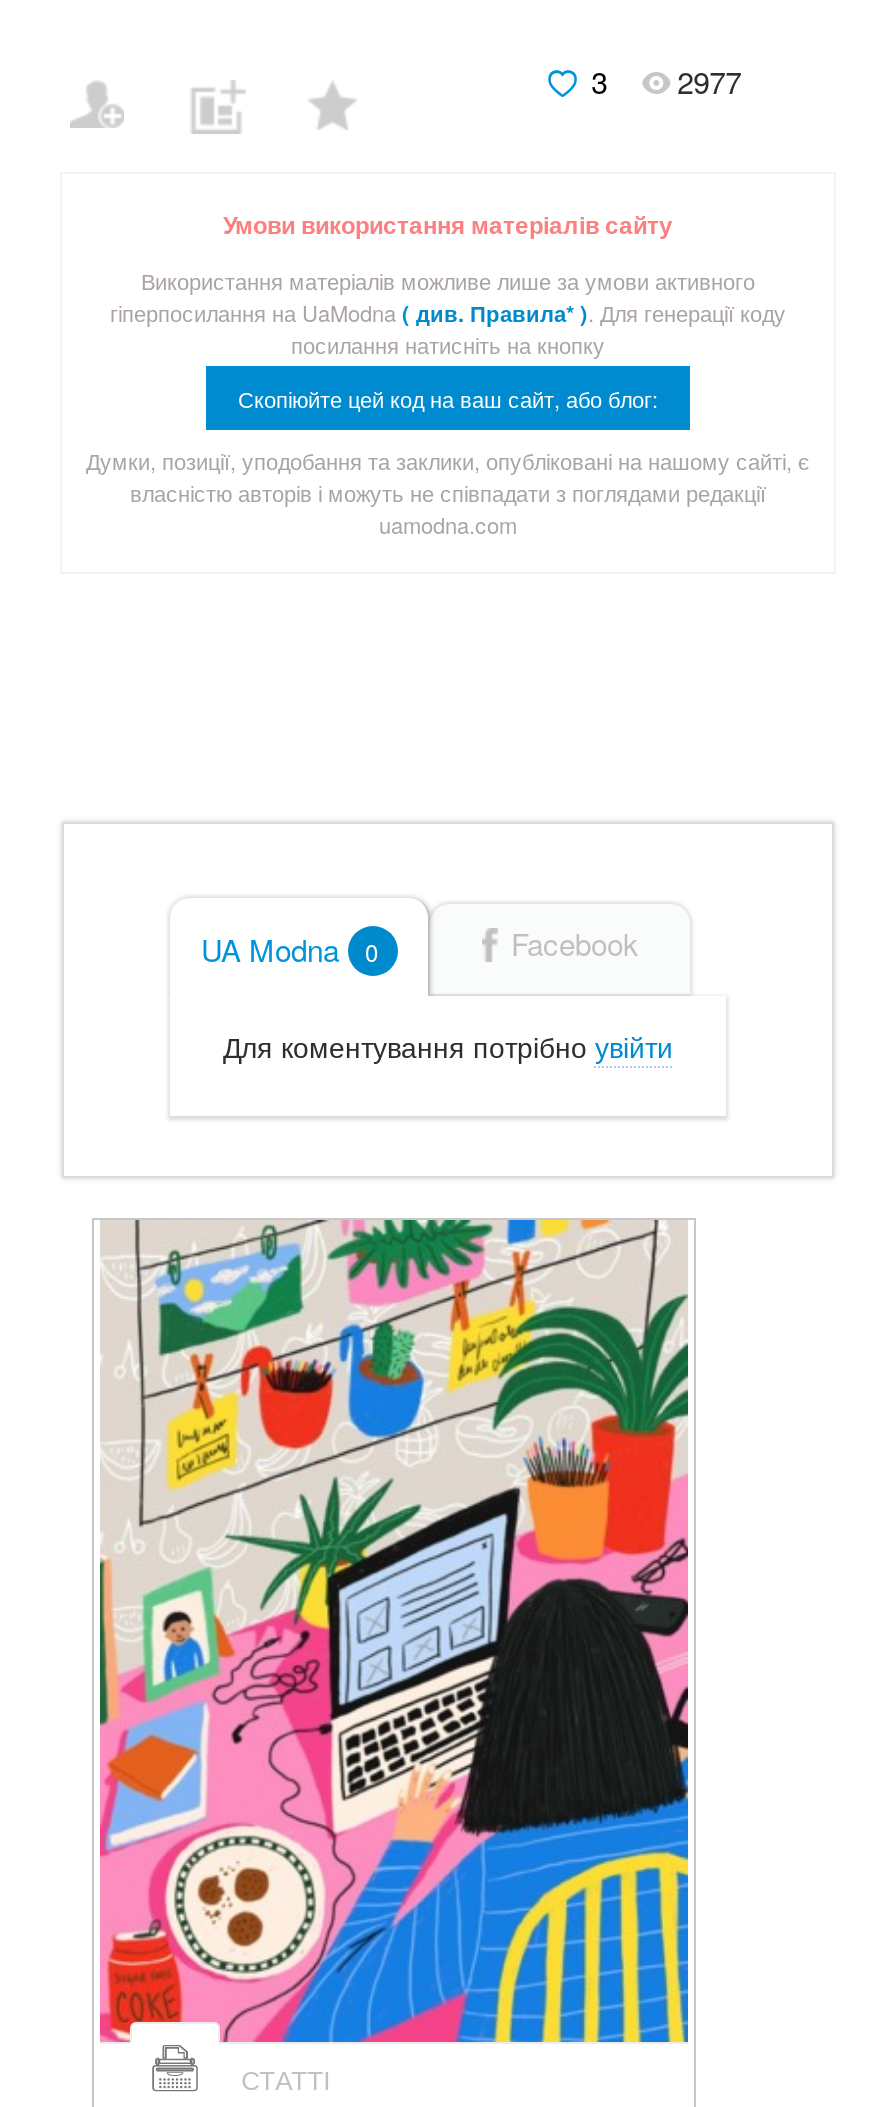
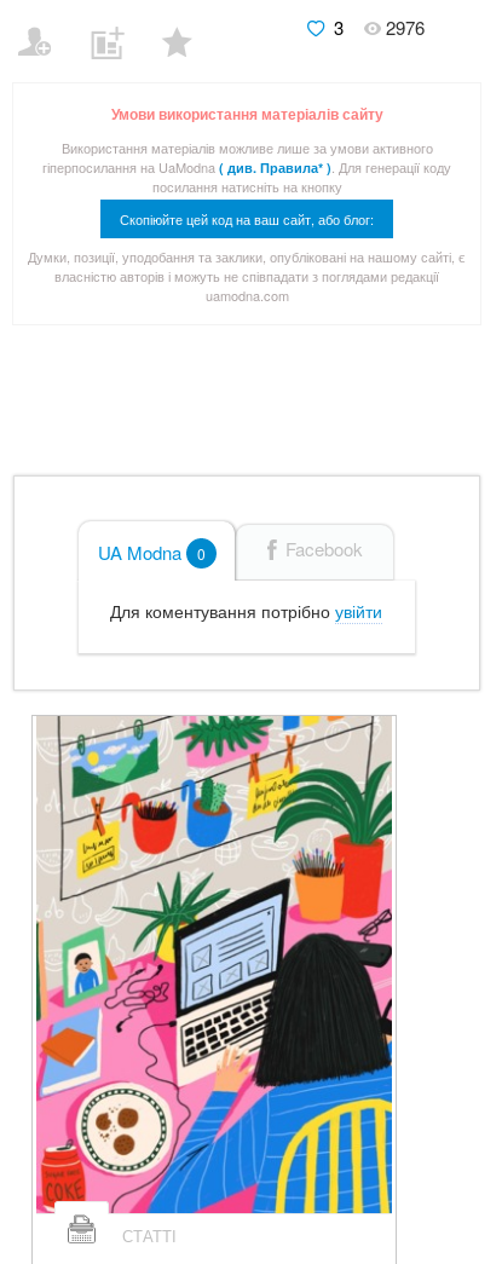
[591,60,741,102] 3 2977 -> [333,15,424,40] 3 2976

